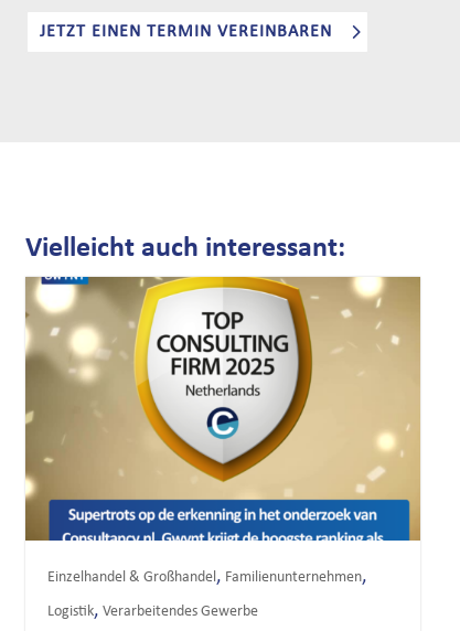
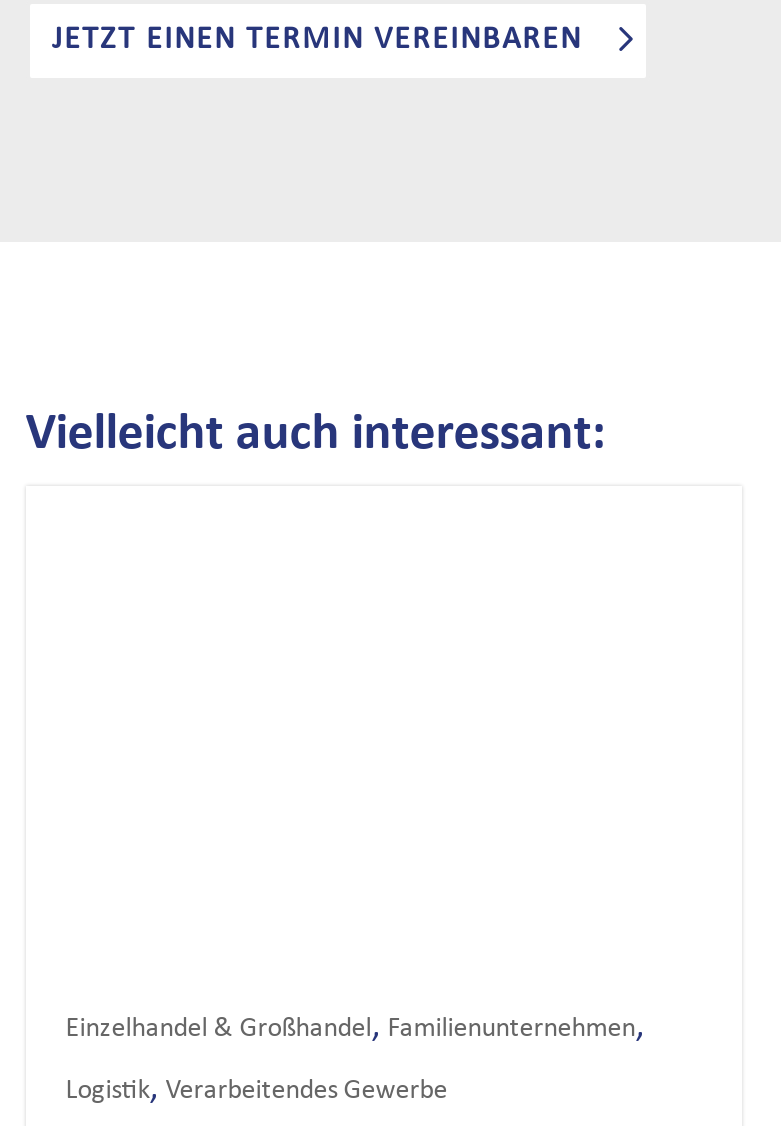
[24,276,421,542] [image] -> none

